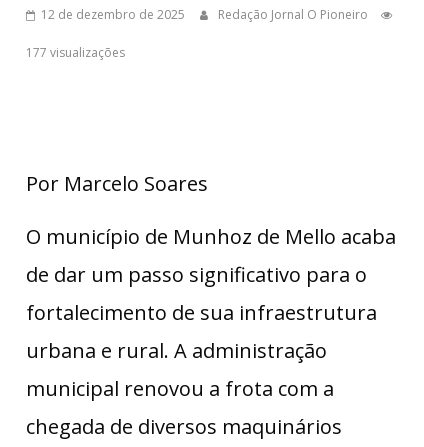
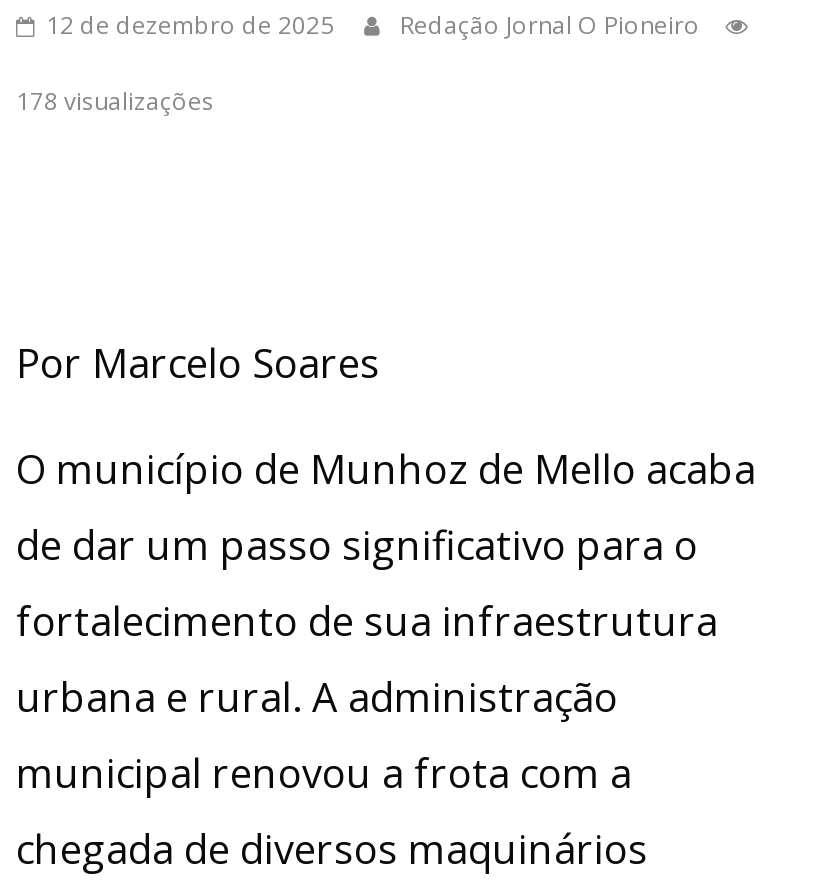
[26,44,125,61] 177 visualizações -> [16,84,214,118] 178 visualizações

